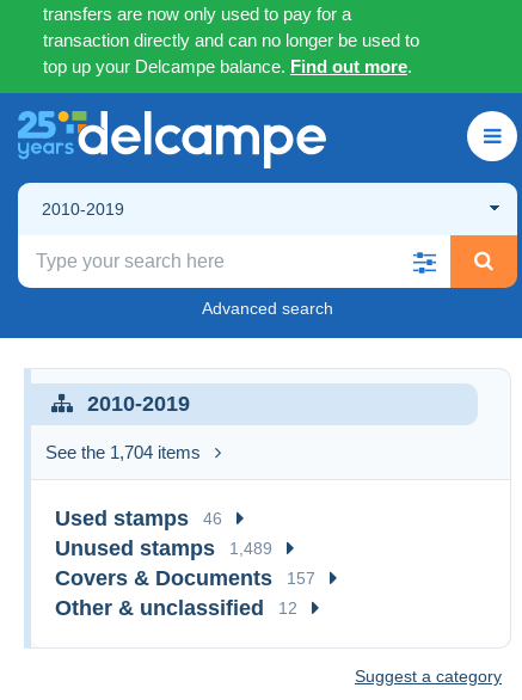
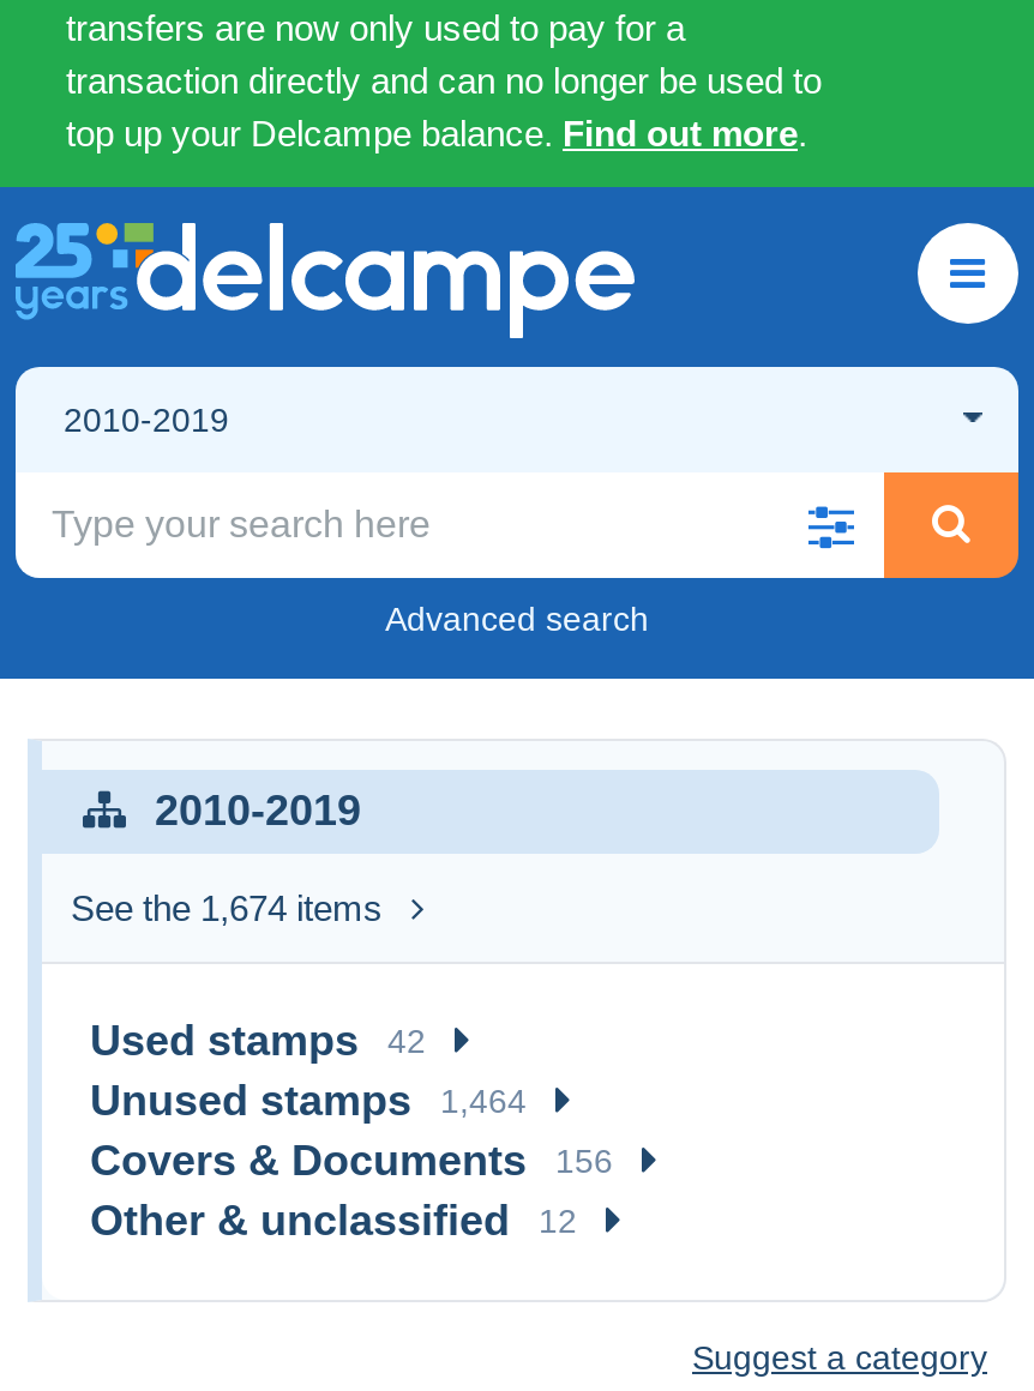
[45,442,201,462] See the 1,704 items -> [71,887,383,928] See the 1,674 items
[55,506,222,530] Used stamps 46 -> [90,1017,426,1065] Used stamps 42
[55,536,272,560] Unused stamps 1,489 -> [90,1077,527,1125] Unused stamps 1,464
[55,566,315,590] Covers & Documents 157 -> [90,1137,613,1185] Covers & Documents 156

